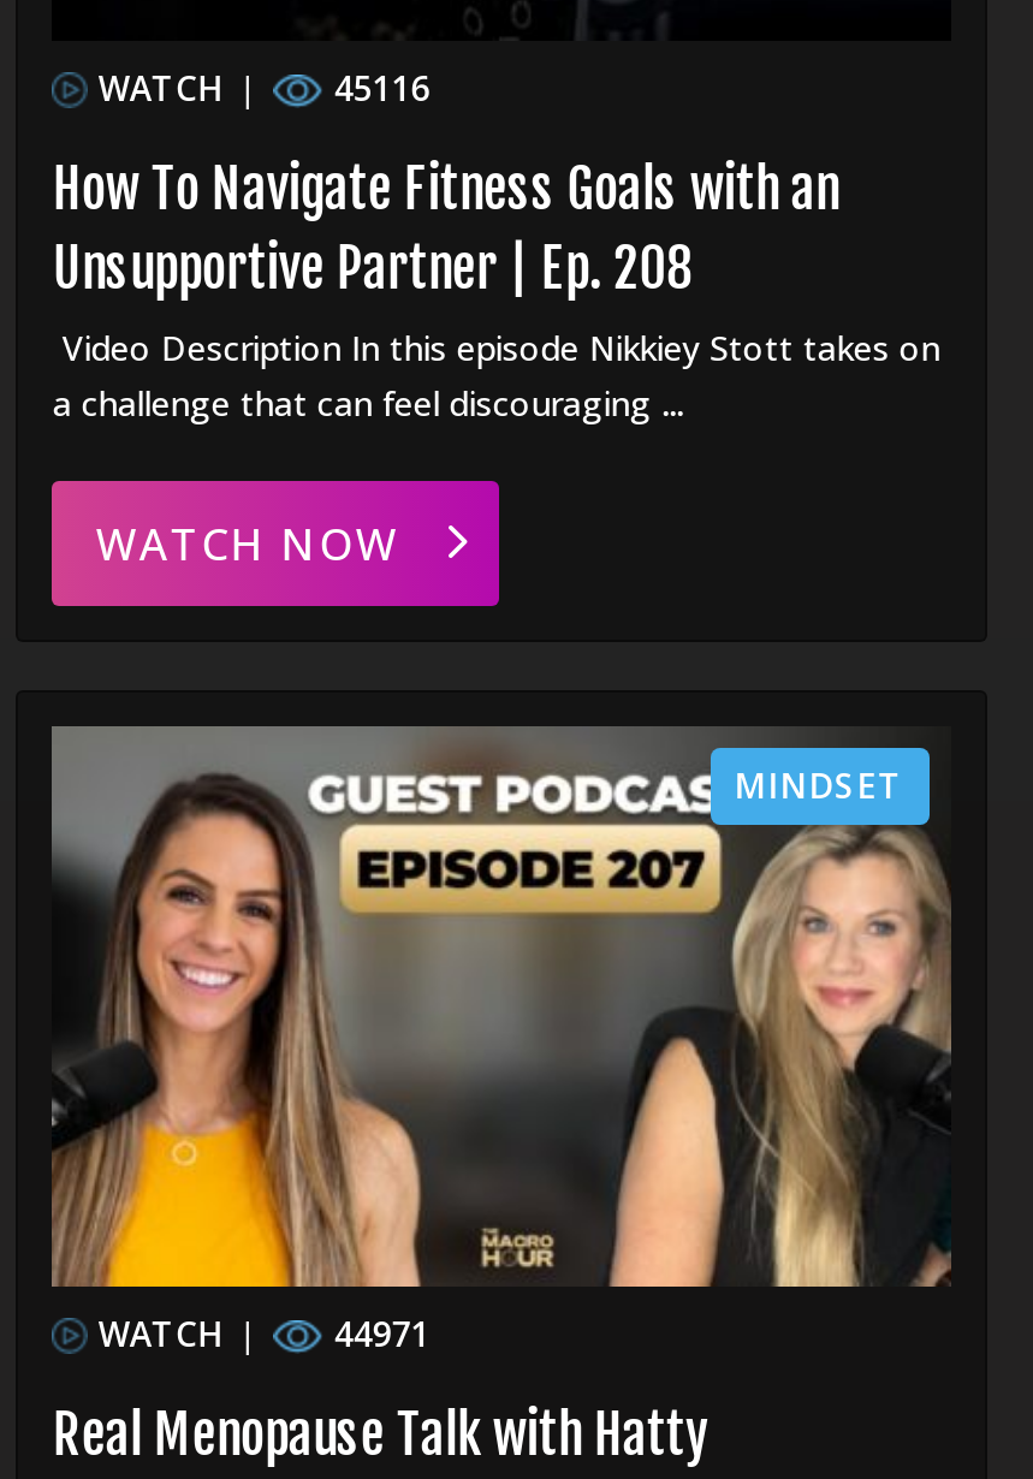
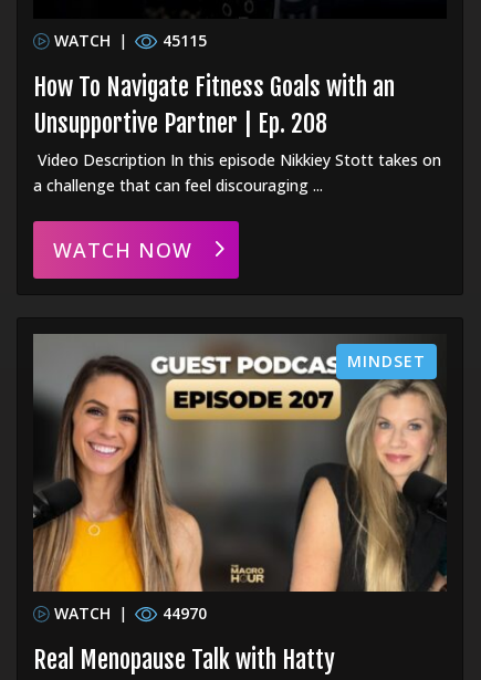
[334,65,430,111] 45116 -> [163,30,207,51] 45115
[334,1312,430,1357] 44971 -> [163,603,207,624] 44970

